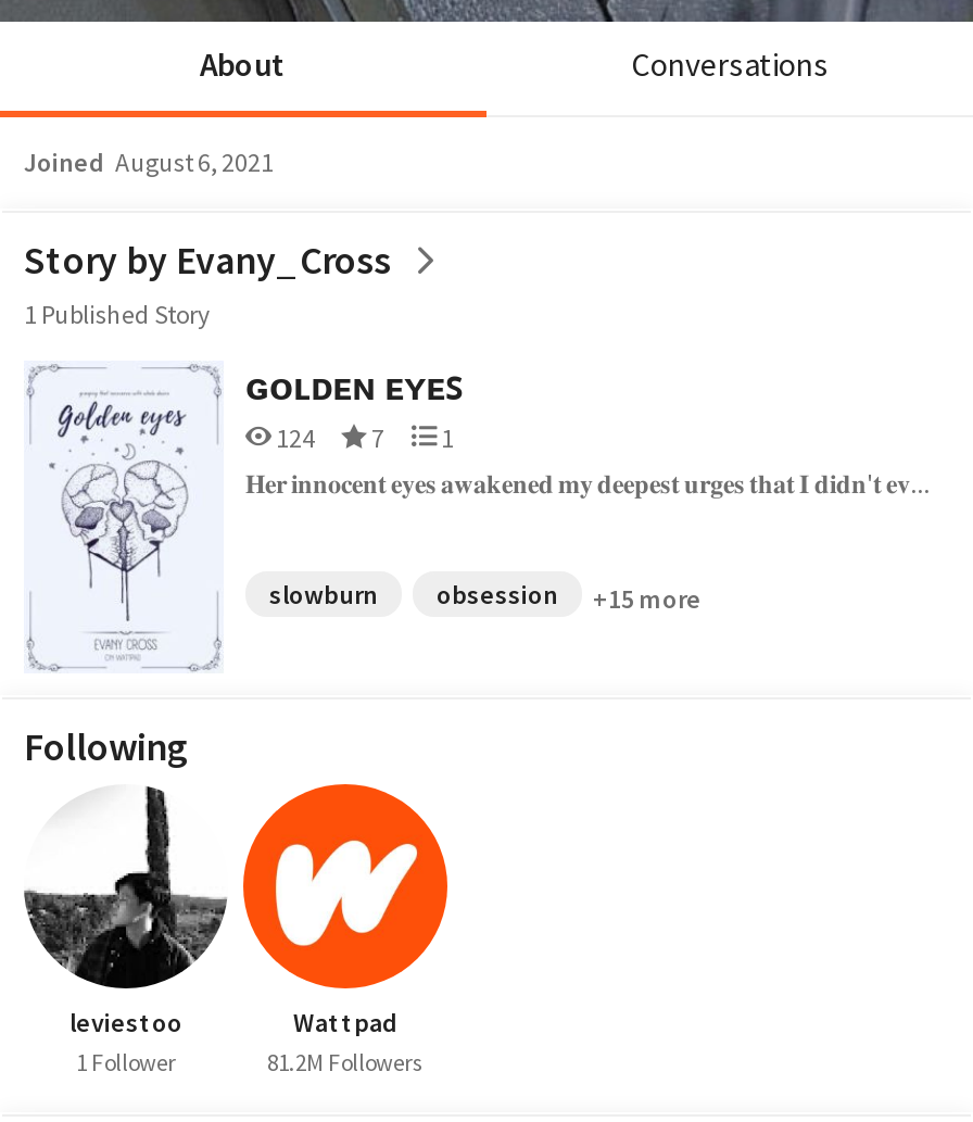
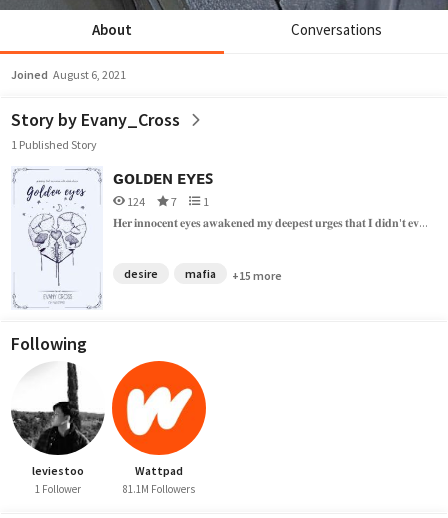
[269,578,558,610] slowburn | obsession -> [124,266,216,281] desire | mafia
[267,1047,424,1077] 81.2M Followers -> [123,482,195,496] 81.1M Followers

